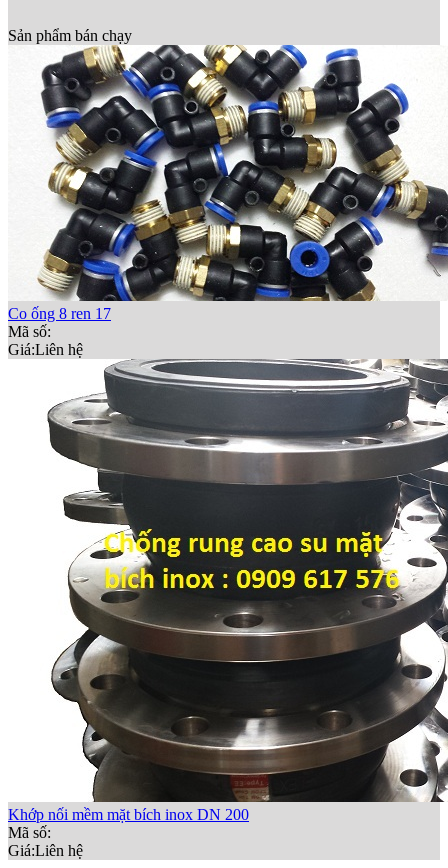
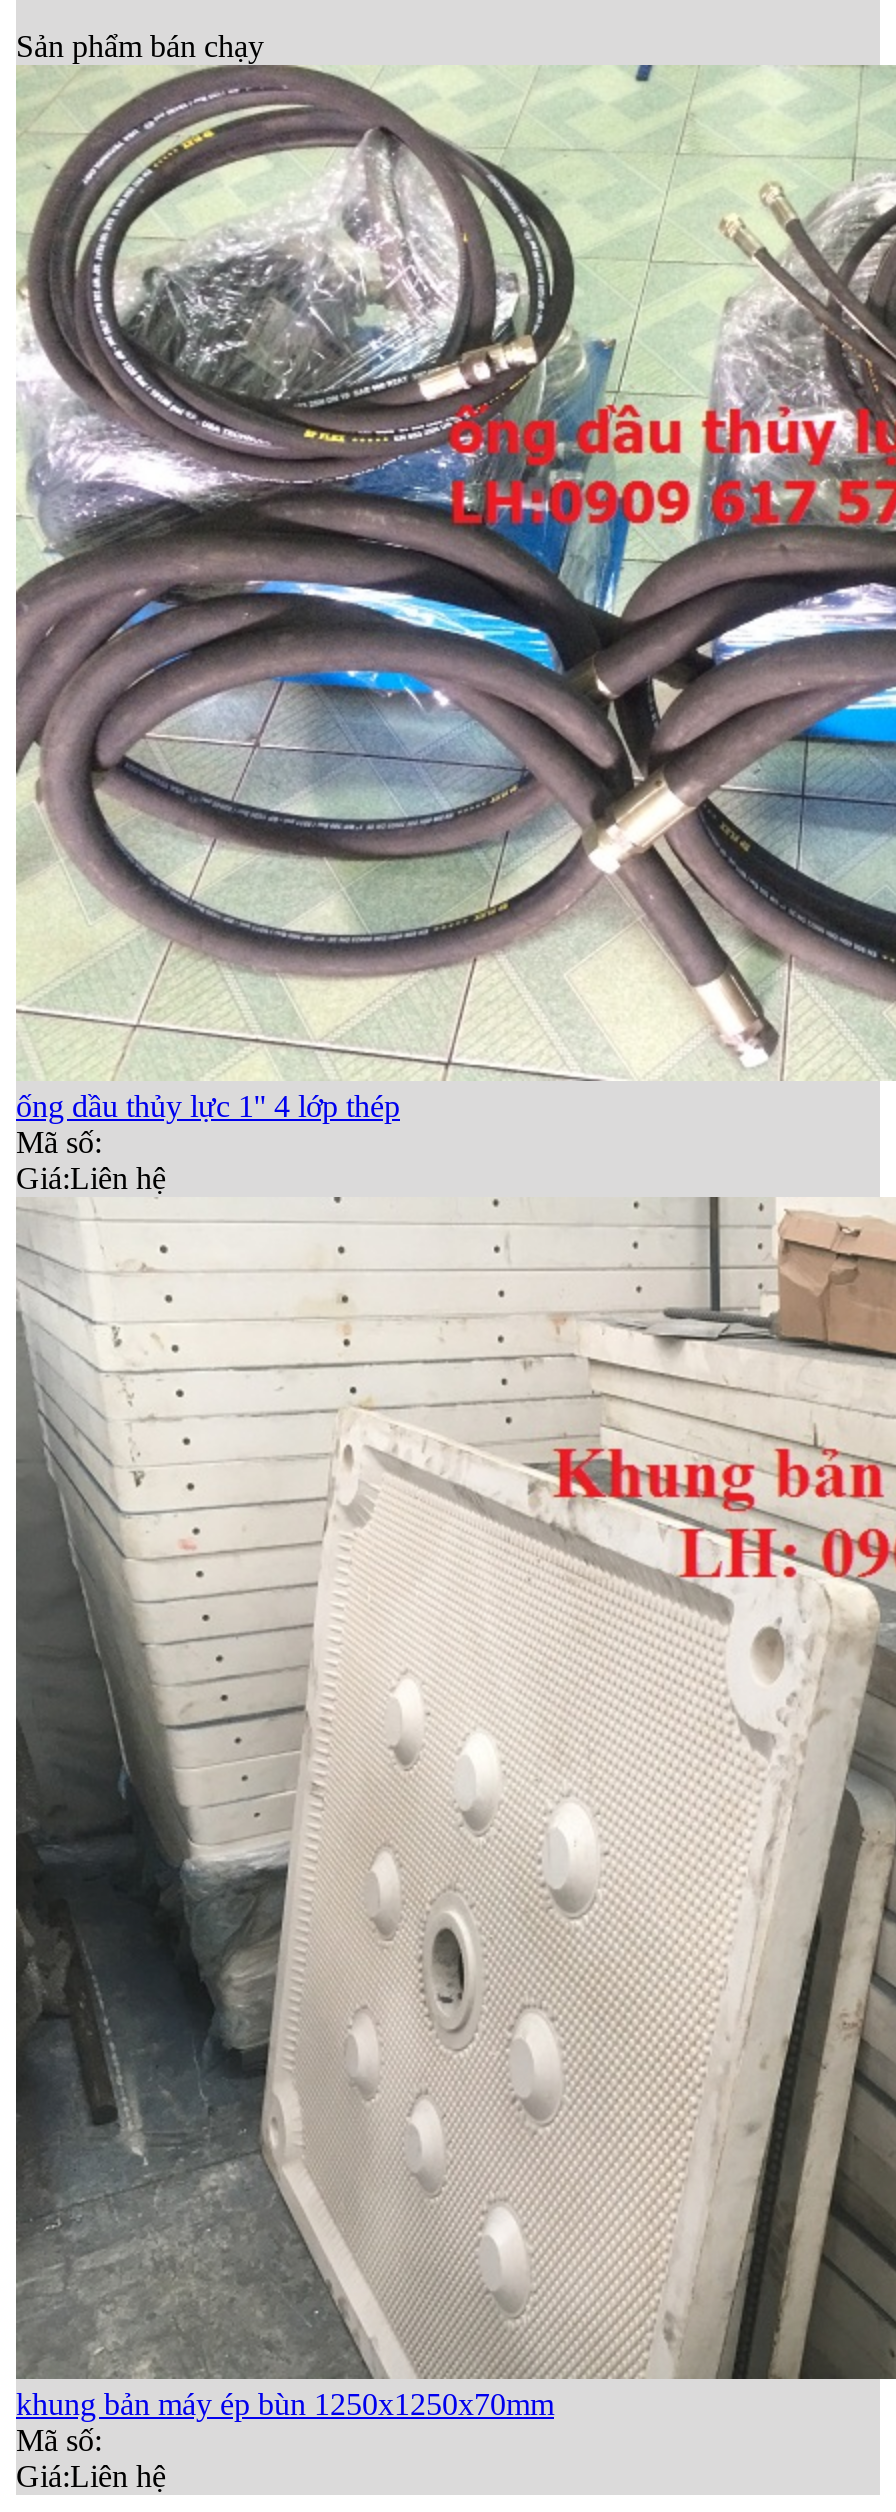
[8,44,445,321] [image] | Co ống 8 ren 17 -> [14,63,890,1122] [image] | ống dầu thủy lực 1'' 4 lớp thép
[8,358,445,822] [image] | Khớp nối mềm mặt bích inox DN 200 -> [14,1195,890,2420] [image] | khung bản máy ép bùn 1250x1250x70mm

